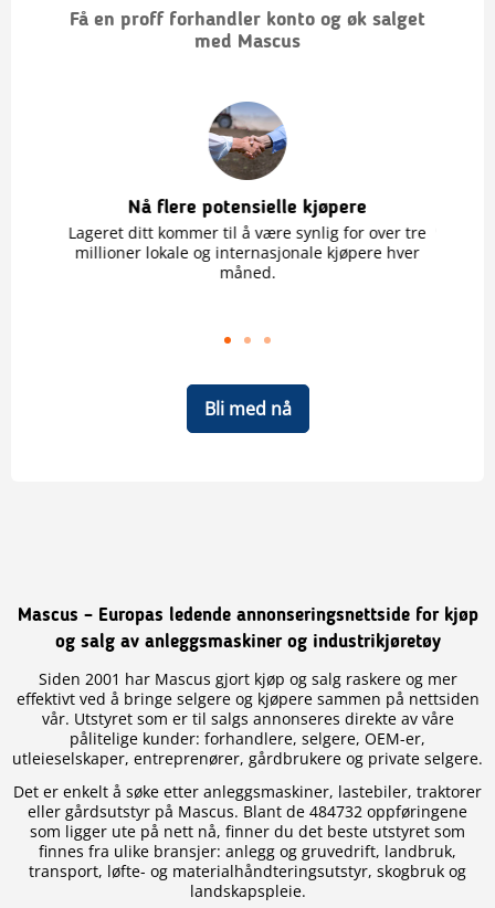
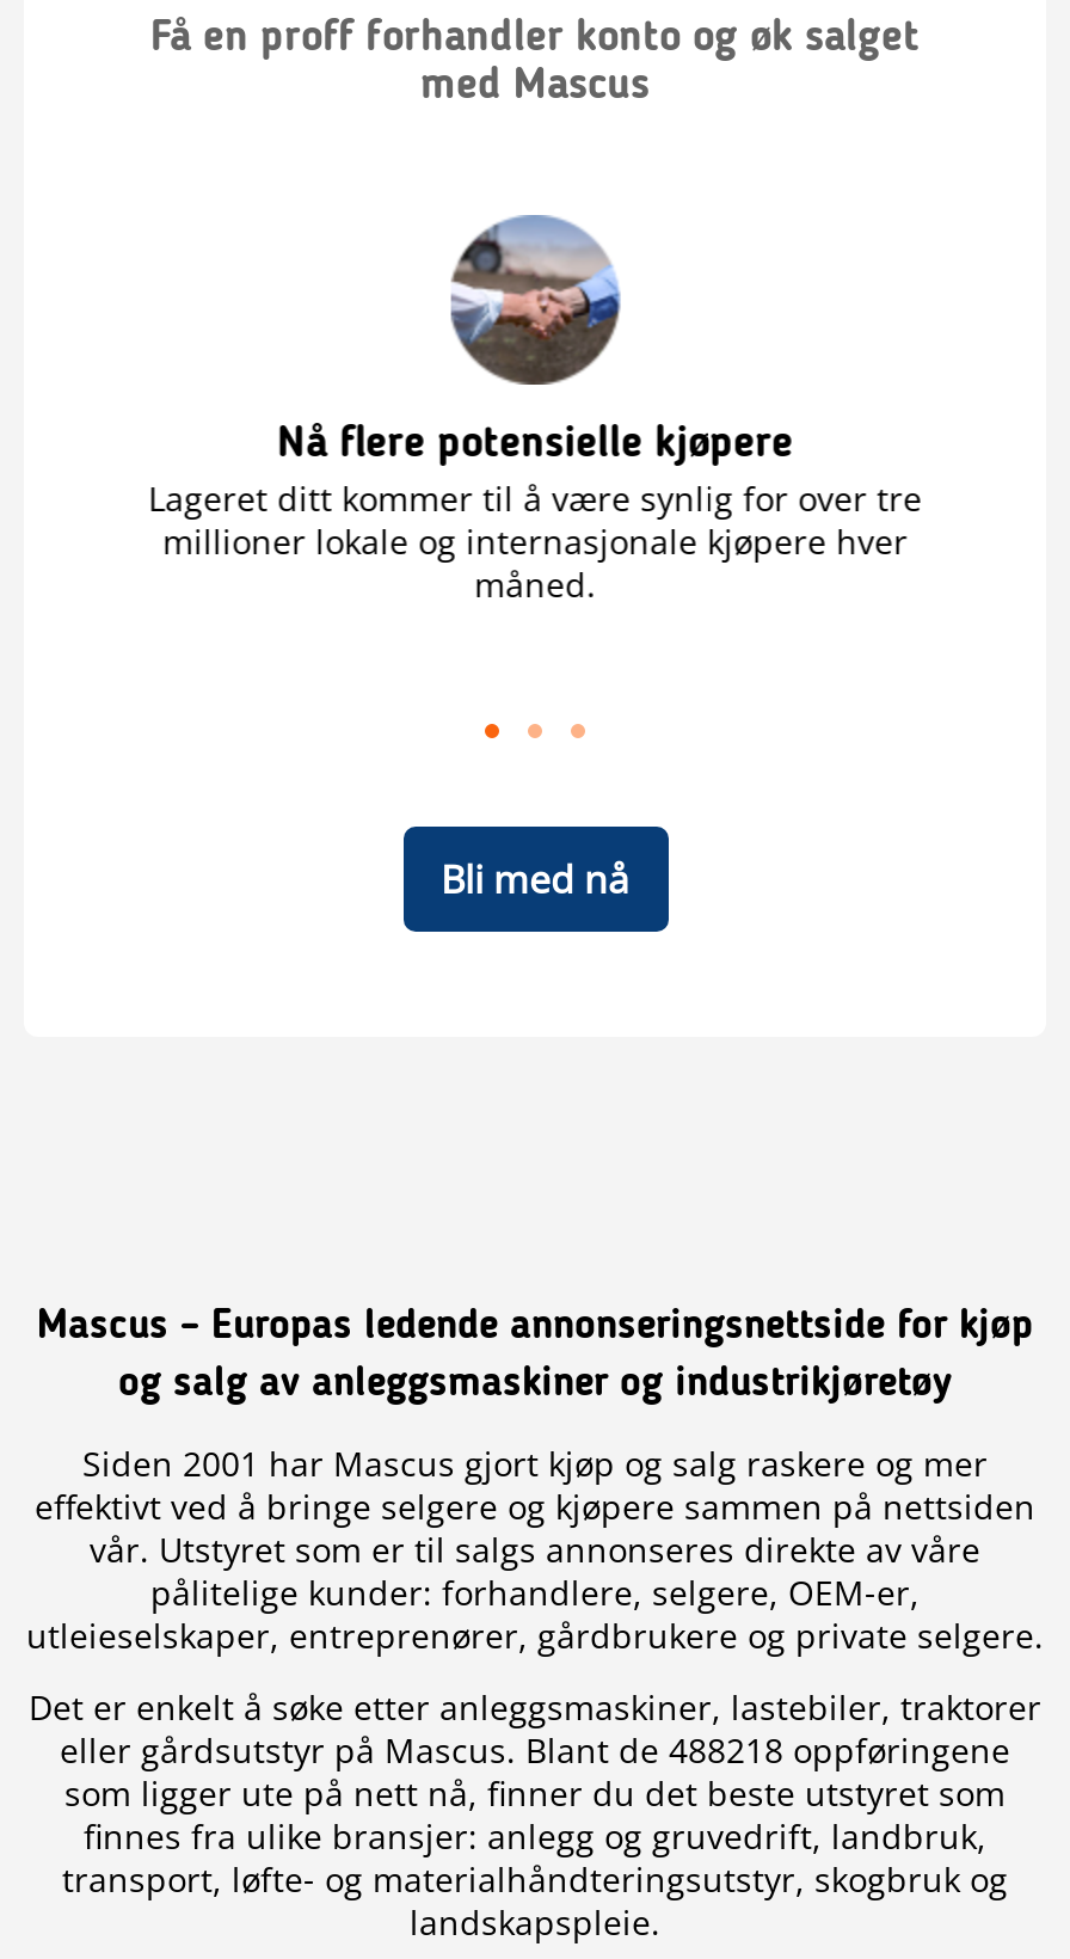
[28,801,467,822] eller gårdsutstyr på Mascus. Blant de 484732 oppføringene -> [60,1727,1010,1772] eller gårdsutstyr på Mascus. Blant de 488218 oppføringene

